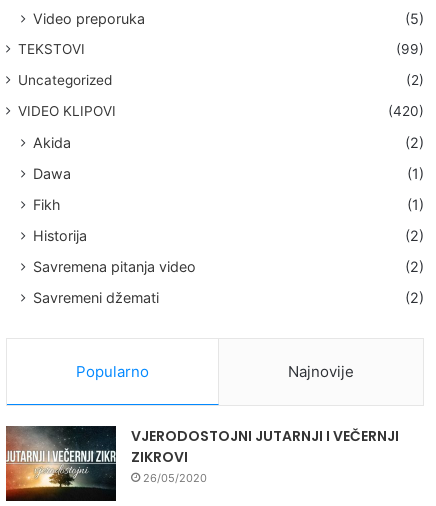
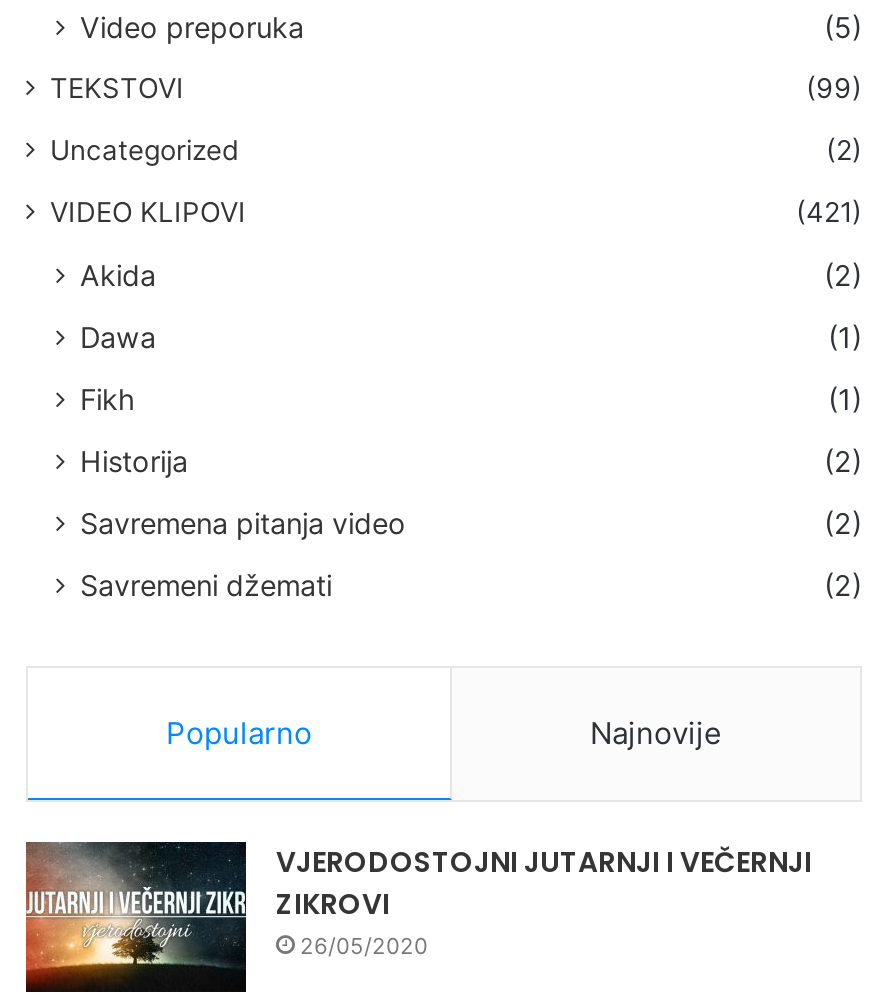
[388,103,424,119] (420) -> [796,197,862,229] (421)

